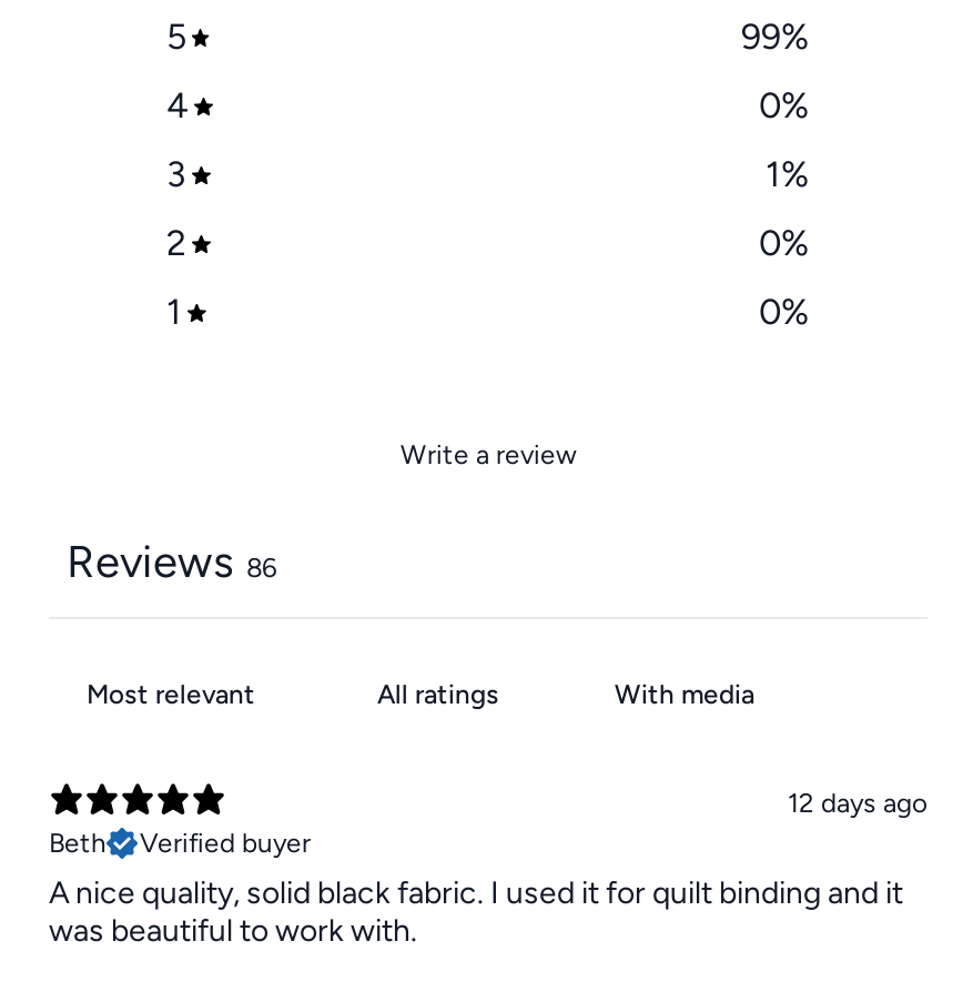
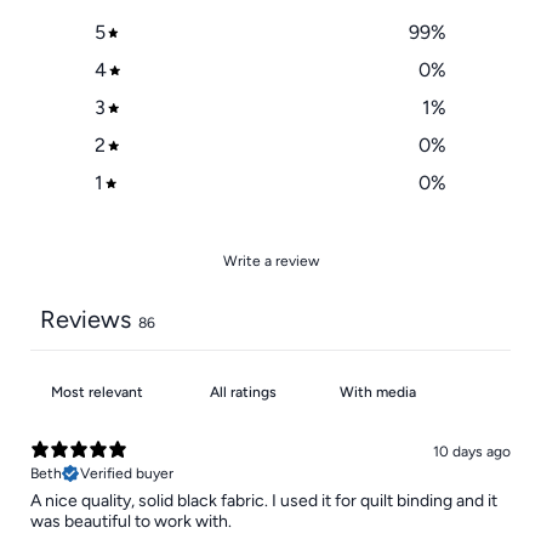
[788,788,928,819] 12 days ago -> [433,443,511,460] 10 days ago

